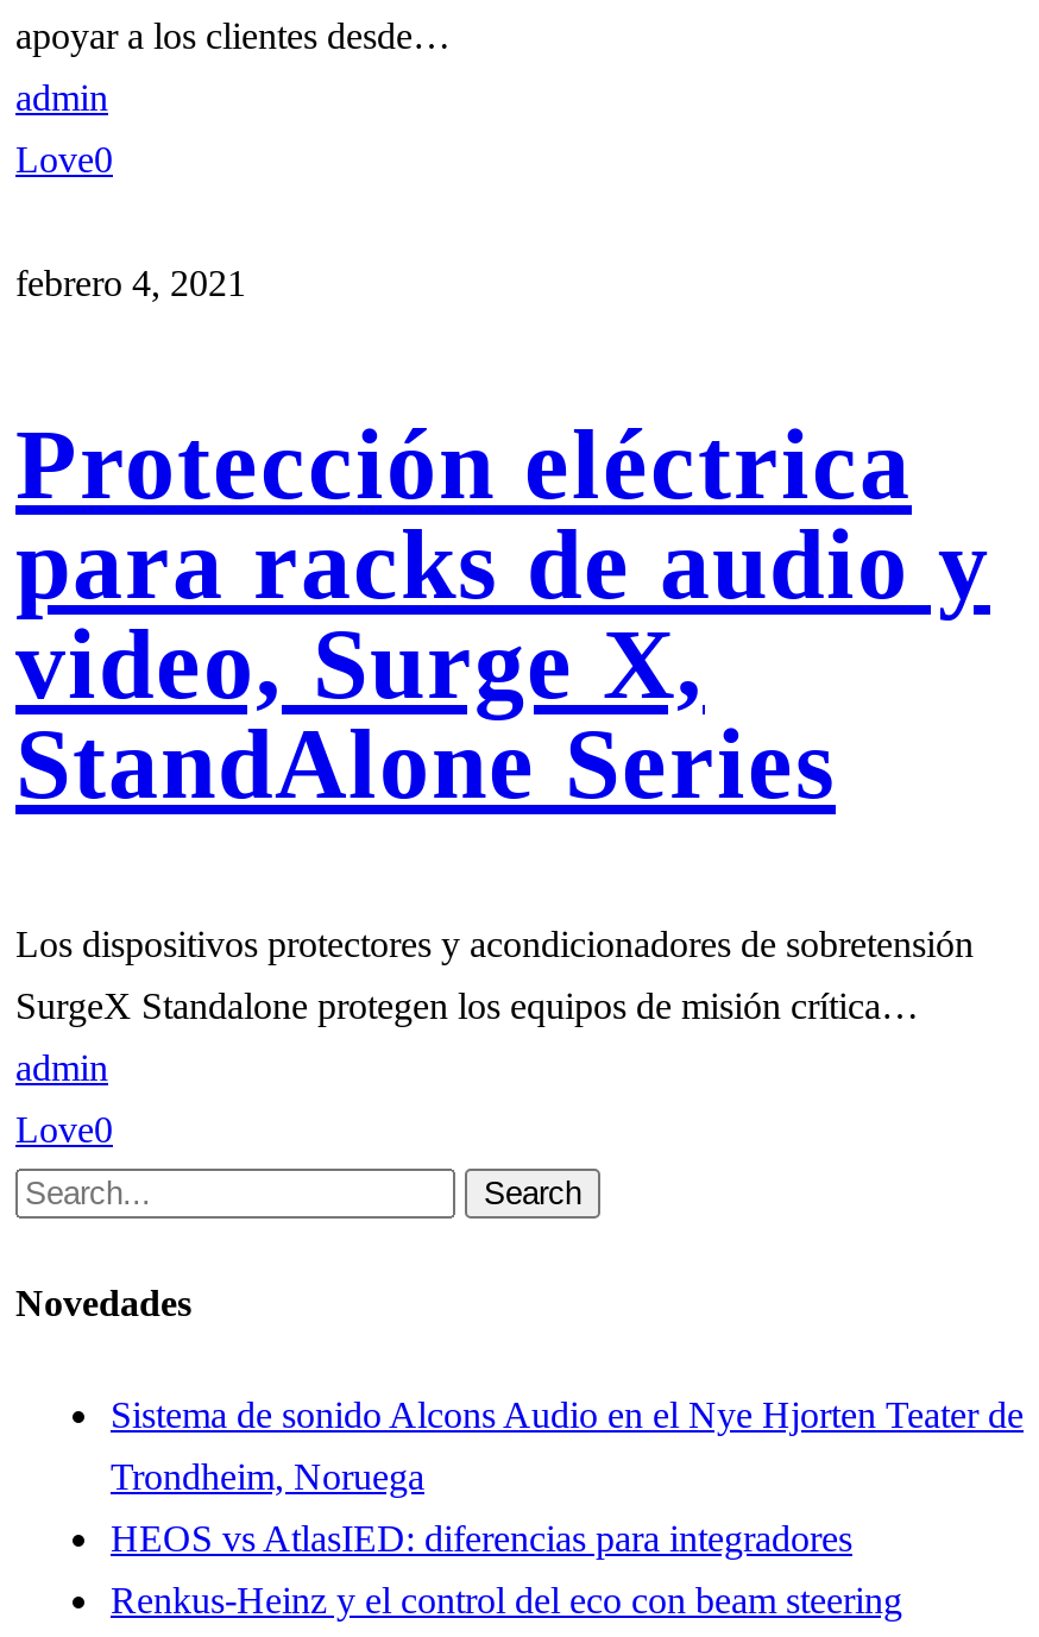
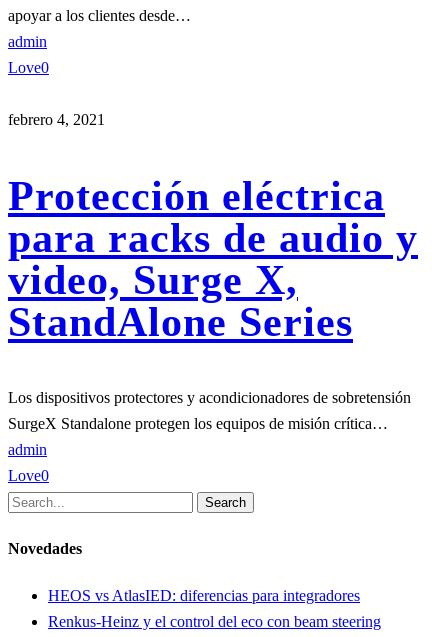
[111,1395,1024,1498] Sistema de sonido Alcons Audio en el Nye Hjorten Teater de | Trondheim, Noruega -> none

